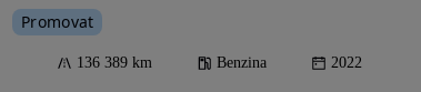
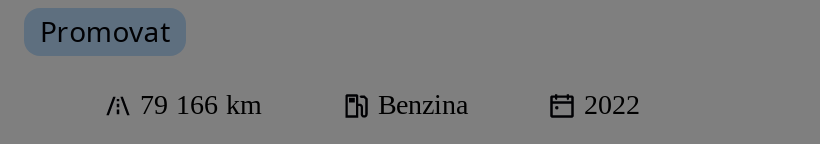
[77,54,152,71] 136 389 km -> [140,90,262,120] 79 166 km

